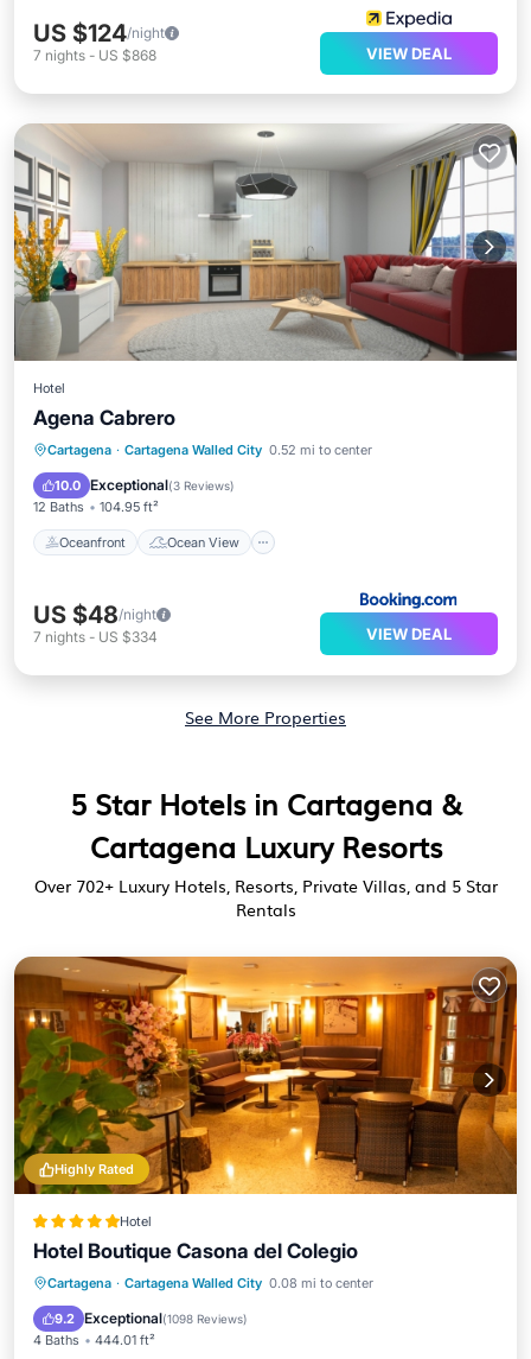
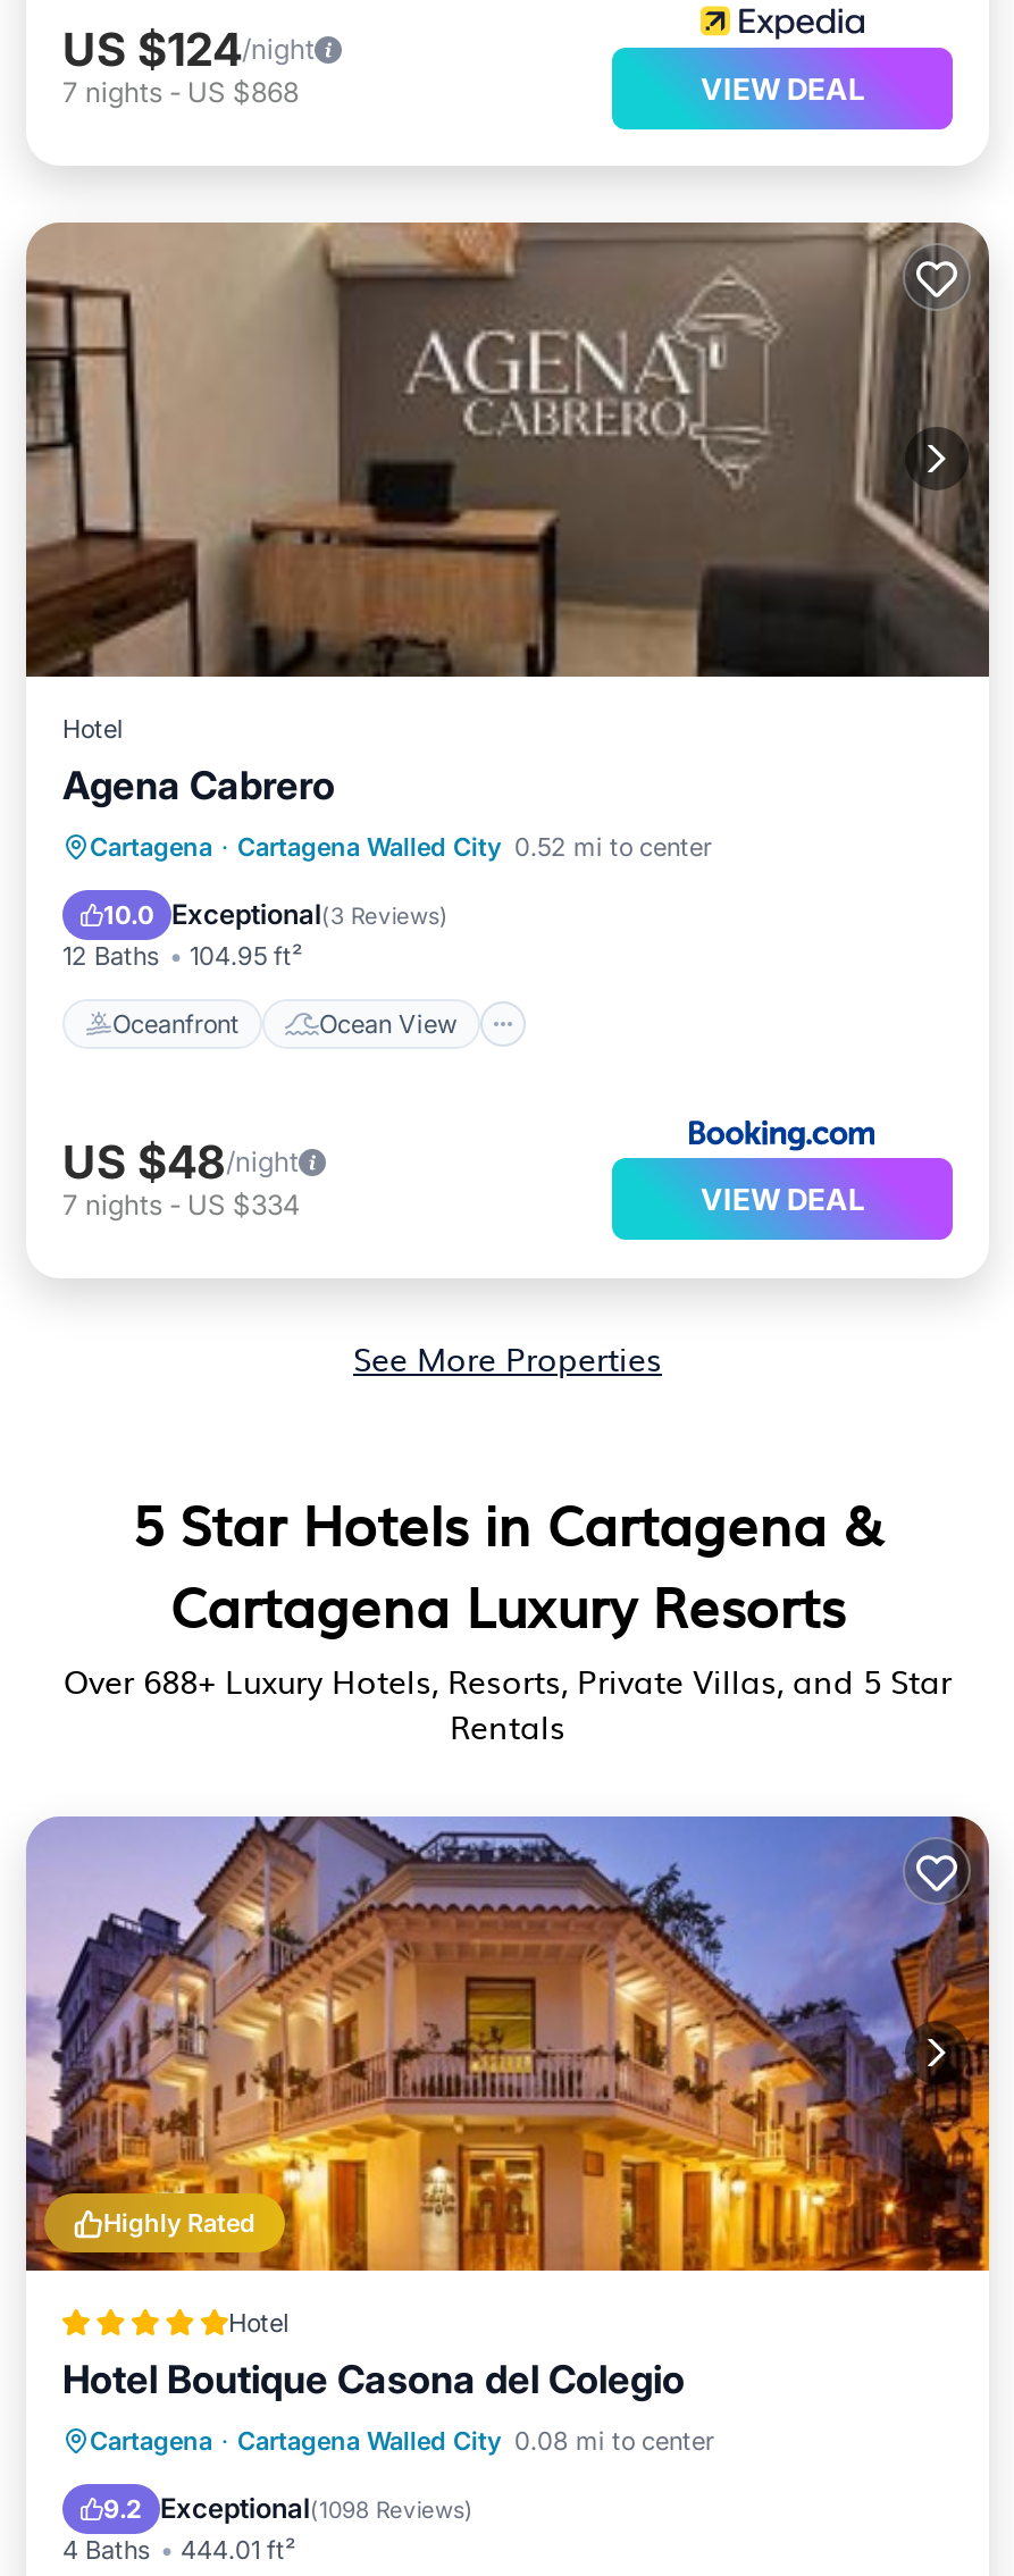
[13,123,517,362] [image] -> [24,220,991,679] [image]
[34,874,497,897] Over 702+ Luxury Hotels, Resorts, Private Villas, and 5 Star -> [64,1658,952,1703] Over 688+ Luxury Hotels, Resorts, Private Villas, and 5 Star
[13,955,518,1195] [image] -> [26,1814,991,2273] [image]

